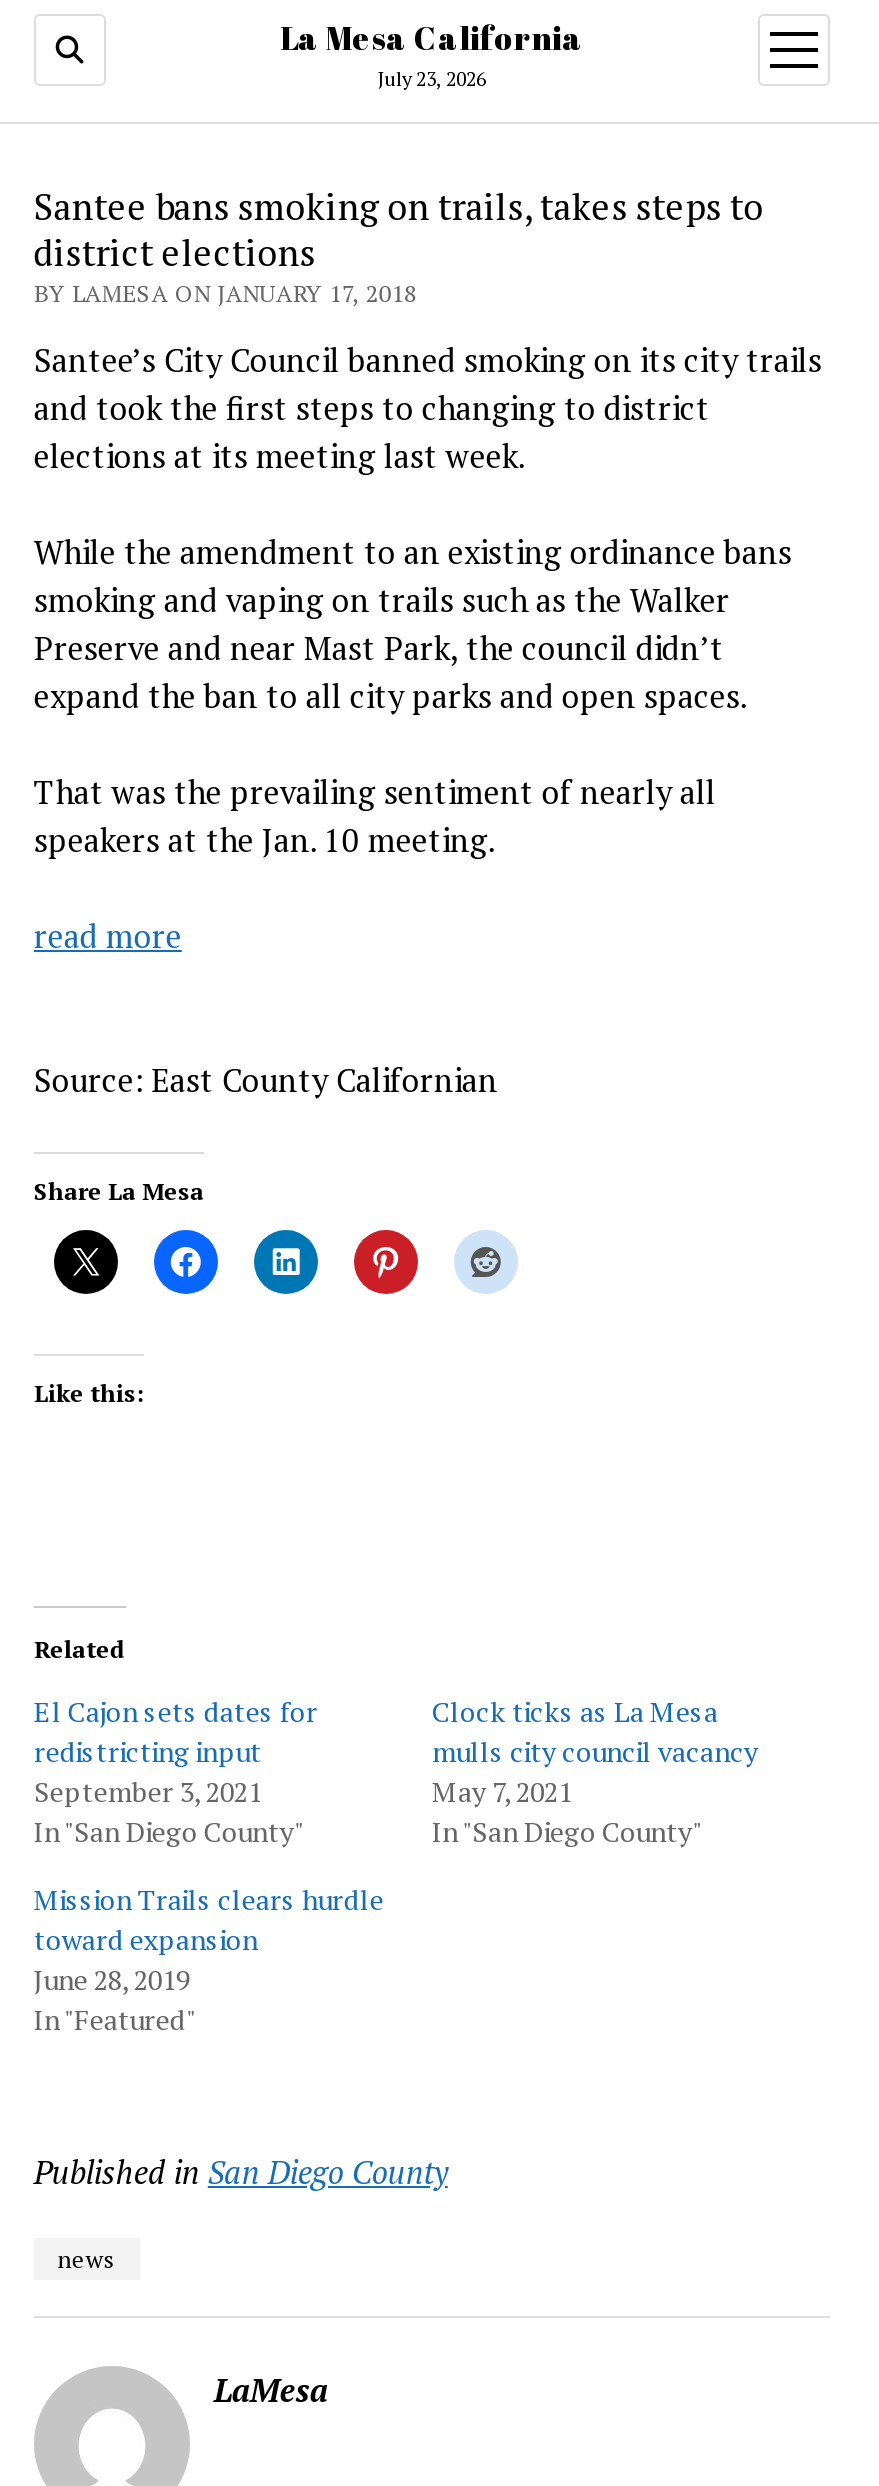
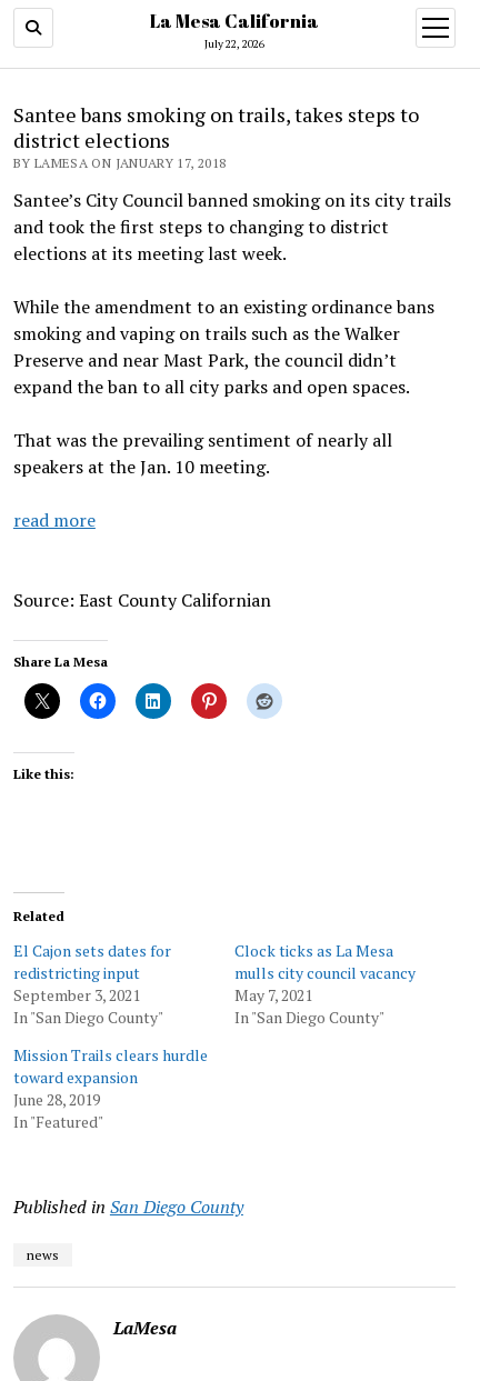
[378,66,486,92] July 23, 2026 -> [204,37,264,51] July 22, 2026

